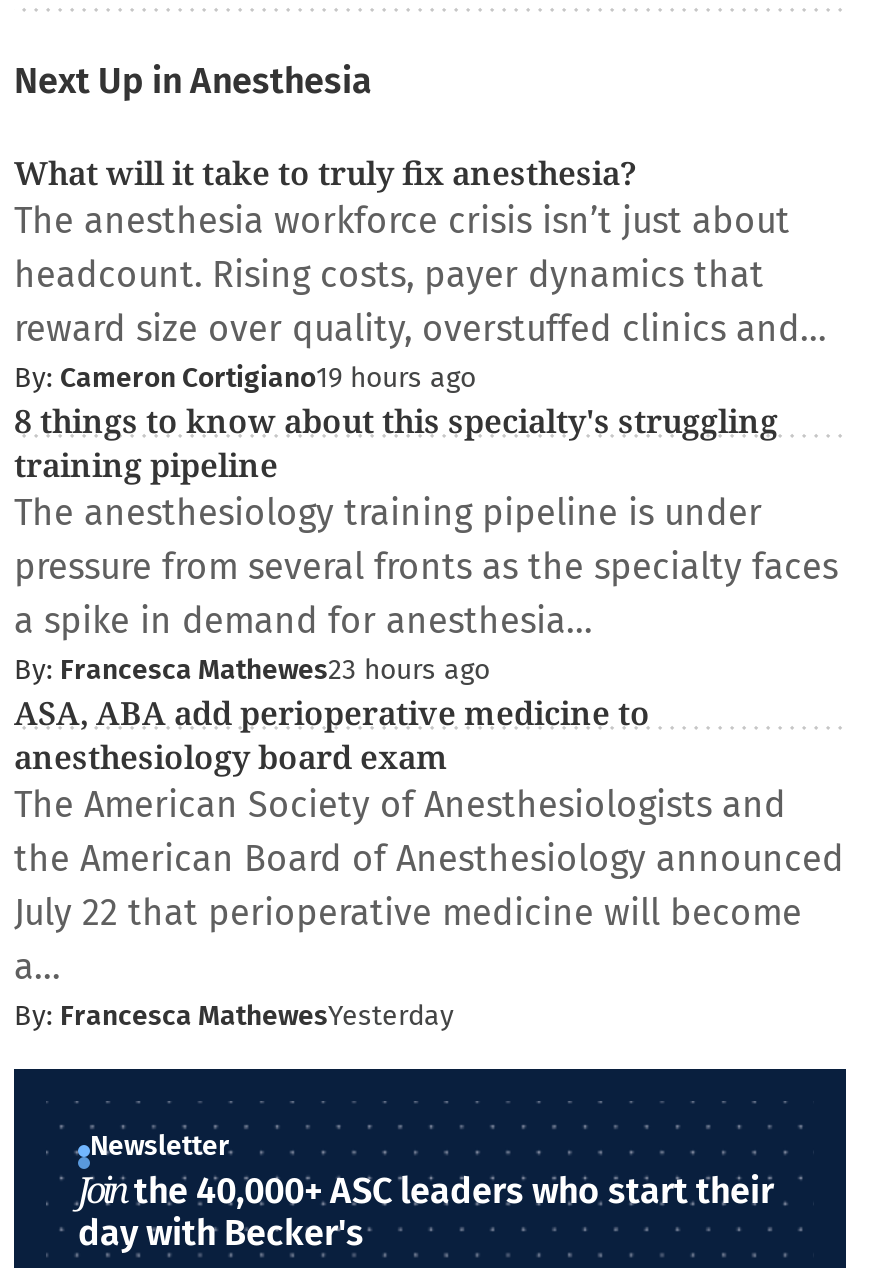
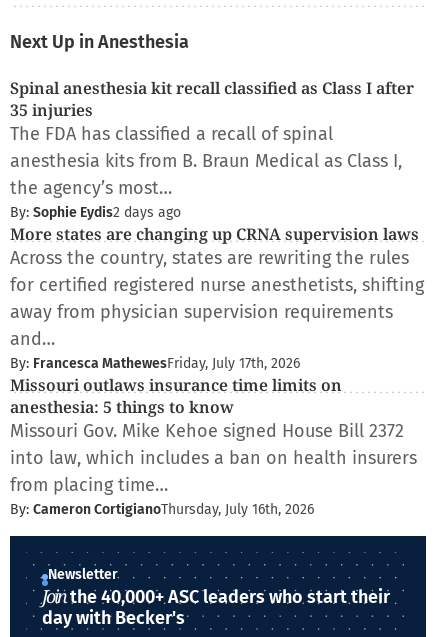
[14,151,844,1033] What will it take to truly fix anesthesia? | The anesthesia workforce crisis isn’t just about | headcount. Rising costs, payer dynamics that | reward size over quality, overstuffed clinics and… | By: Cameron Cortigiano19 hours ago | 8 things to know about this specialty's struggling | training pipeline | The anesthesiology training pipeline is under | pressure from several fronts as the specialty faces | a spike in demand for anesthesia… | By: Francesca Mathewes23 hours ago | ASA, ABA add perioperative medicine to | anesthesiology board exam | The American Society of Anesthesiologists and | the American Board of Anesthesiology announced | July 22 that perioperative medicine will become | a… | By: Francesca MathewesYesterday -> [10,77,424,518] Spinal anesthesia kit recall classified as Class I after | 35 injuries | The FDA has classified a recall of spinal | anesthesia kits from B. Braun Medical as Class I, | the agency’s most… | By: Sophie Eydis2 days ago | More states are changing up CRNA supervision laws | Across the country, states are rewriting the rules | for certified registered nurse anesthetists, shifting | away from physician supervision requirements | and… | By: Francesca MathewesFriday, July 17th, 2026 | Missouri outlaws insurance time limits on | anesthesia: 5 things to know | Missouri Gov. Mike Kehoe signed House Bill 2372 | into law, which includes a ban on health insurers | from placing time… | By: Cameron CortigianoThursday, July 16th, 2026

